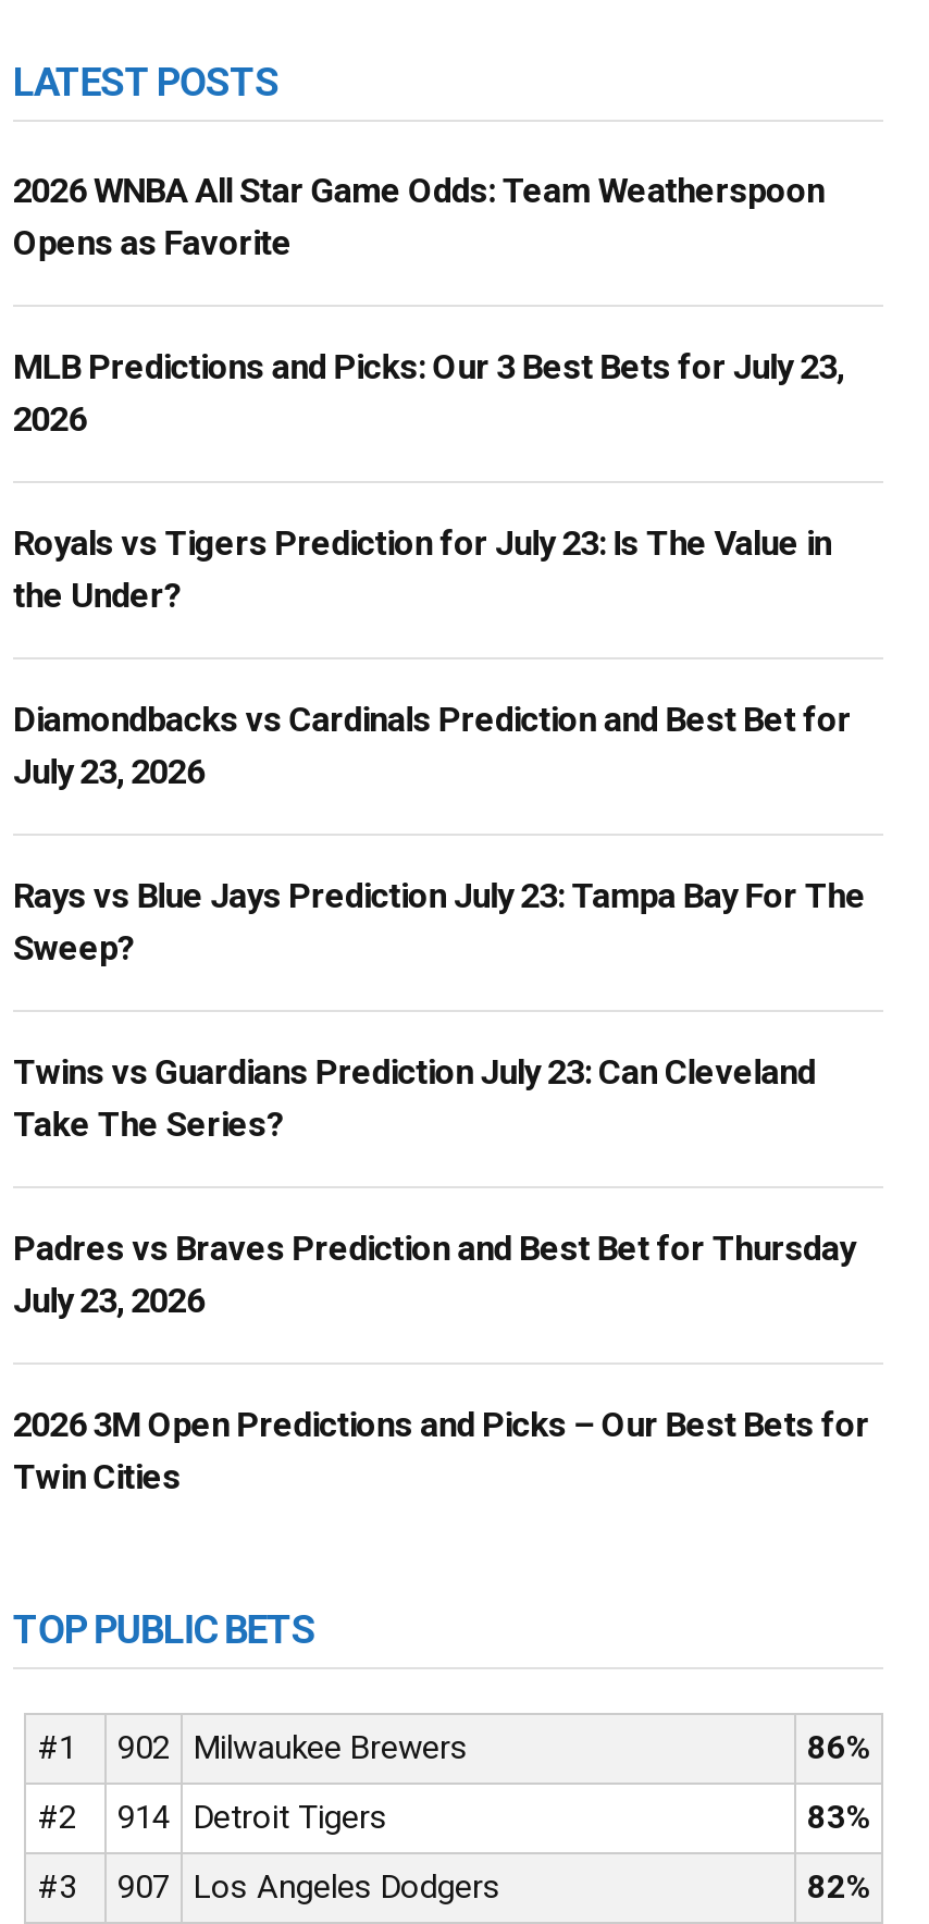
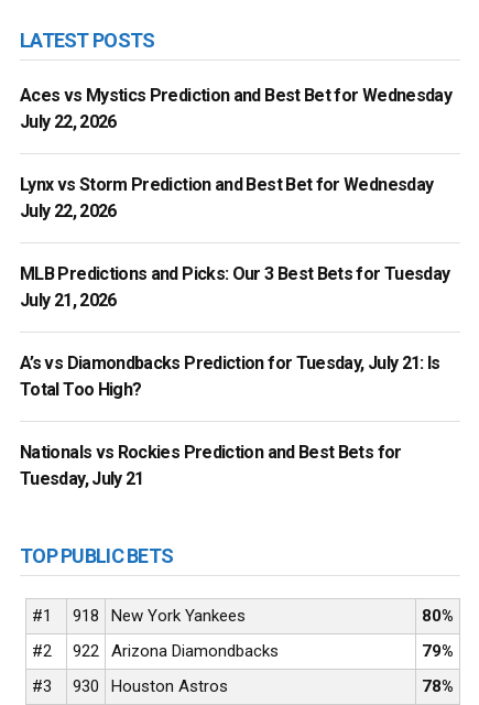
[13,170,869,1497] 2026 WNBA All Star Game Odds: Team Weatherspoon | Opens as Favorite | MLB Predictions and Picks: Our 3 Best Bets for July 23, | 2026 | Royals vs Tigers Prediction for July 23: Is The Value in | the Under? | Diamondbacks vs Cardinals Prediction and Best Bet for | July 23, 2026 | Rays vs Blue Jays Prediction July 23: Tampa Bay For The | Sweep? | Twins vs Guardians Prediction July 23: Can Cleveland | Take The Series? | Padres vs Braves Prediction and Best Bet for Thursday | July 23, 2026 | 2026 3M Open Predictions and Picks – Our Best Bets for | Twin Cities -> [20,85,452,489] Aces vs Mystics Prediction and Best Bet for Wednesday | July 22, 2026 | Lynx vs Storm Prediction and Best Bet for Wednesday | July 22, 2026 | MLB Predictions and Picks: Our 3 Best Bets for Tuesday | July 21, 2026 | A’s vs Diamondbacks Prediction for Tuesday, July 21: Is | Total Too High? | Nationals vs Rockies Prediction and Best Bets for | Tuesday, July 21
[117,1728,870,1767] 902 | Milwaukee Brewers | 86% -> [73,606,454,626] 918 | New York Yankees | 80%
[117,1798,870,1837] 914 | Detroit Tigers | 83% -> [73,641,454,661] 922 | Arizona Diamondbacks | 79%
[117,1867,870,1907] 907 | Los Angeles Dodgers | 82% -> [73,676,454,696] 930 | Houston Astros | 78%

